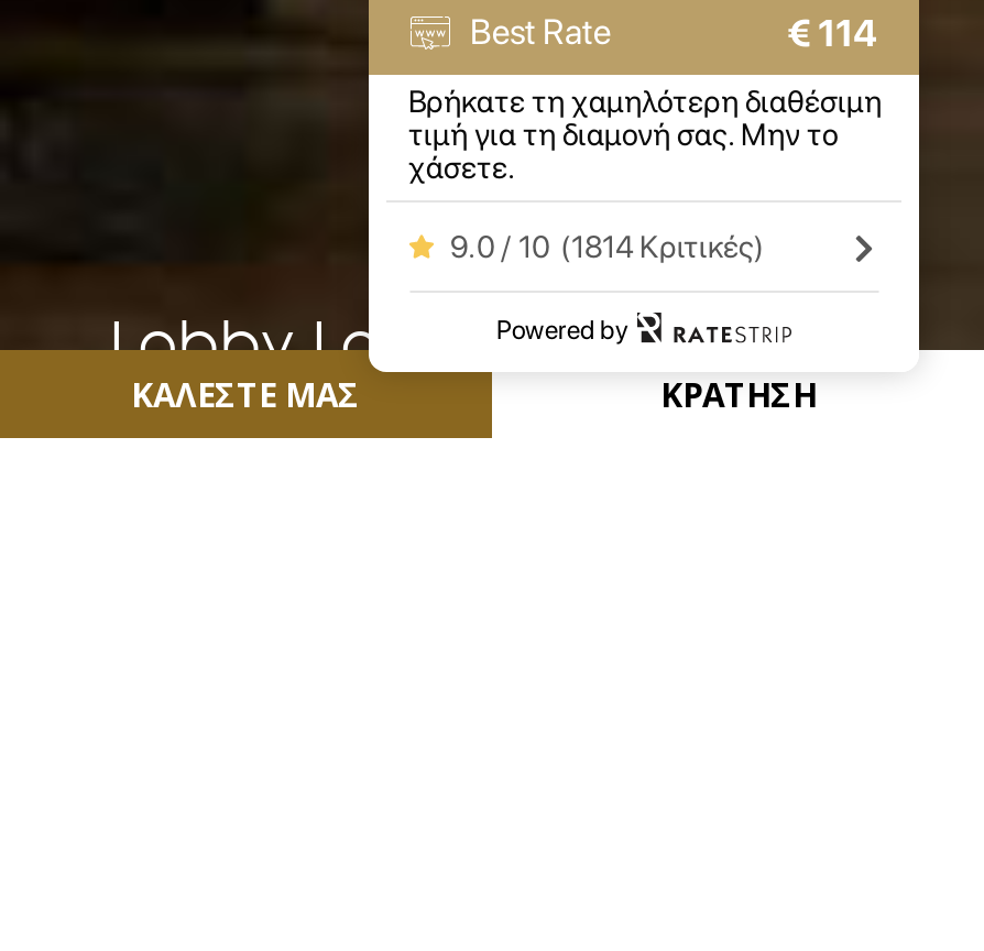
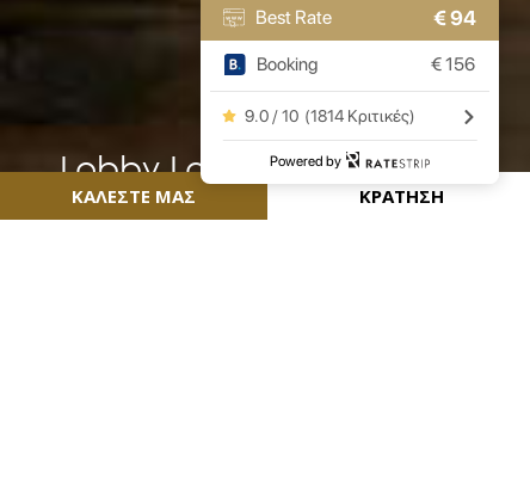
[787,11,877,55] € 114 -> [433,6,476,30] € 94
[408,83,882,184] Βρήκατε τη χαμηλότερη διαθέσιμη | τιμή για τη διαμονή σας. Μην το | χάσετε. -> [256,54,475,75] Booking | € 156

